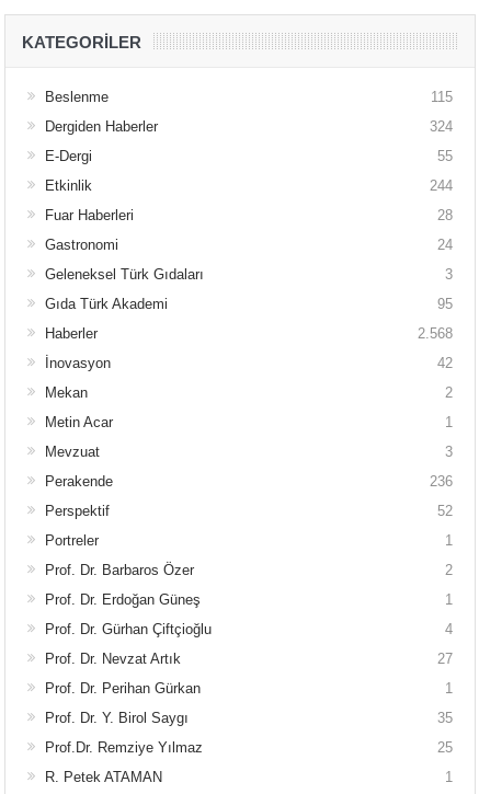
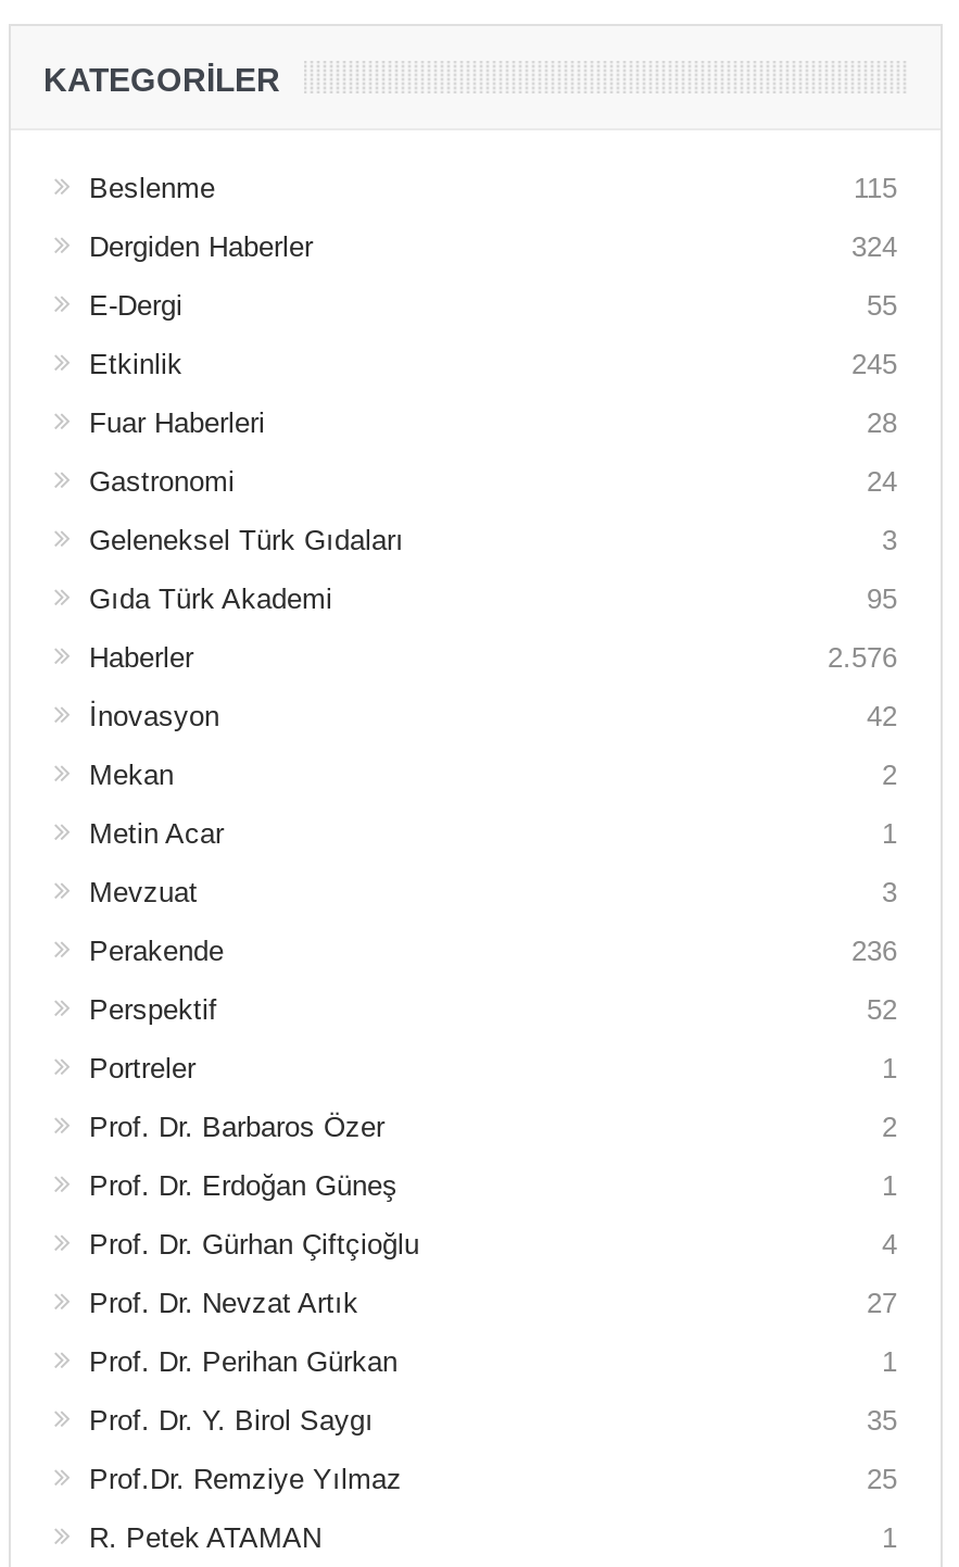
[430,178,453,194] 244 -> [851,349,897,381] 245
[418,326,453,342] 2.568 -> [828,642,897,675] 2.576

